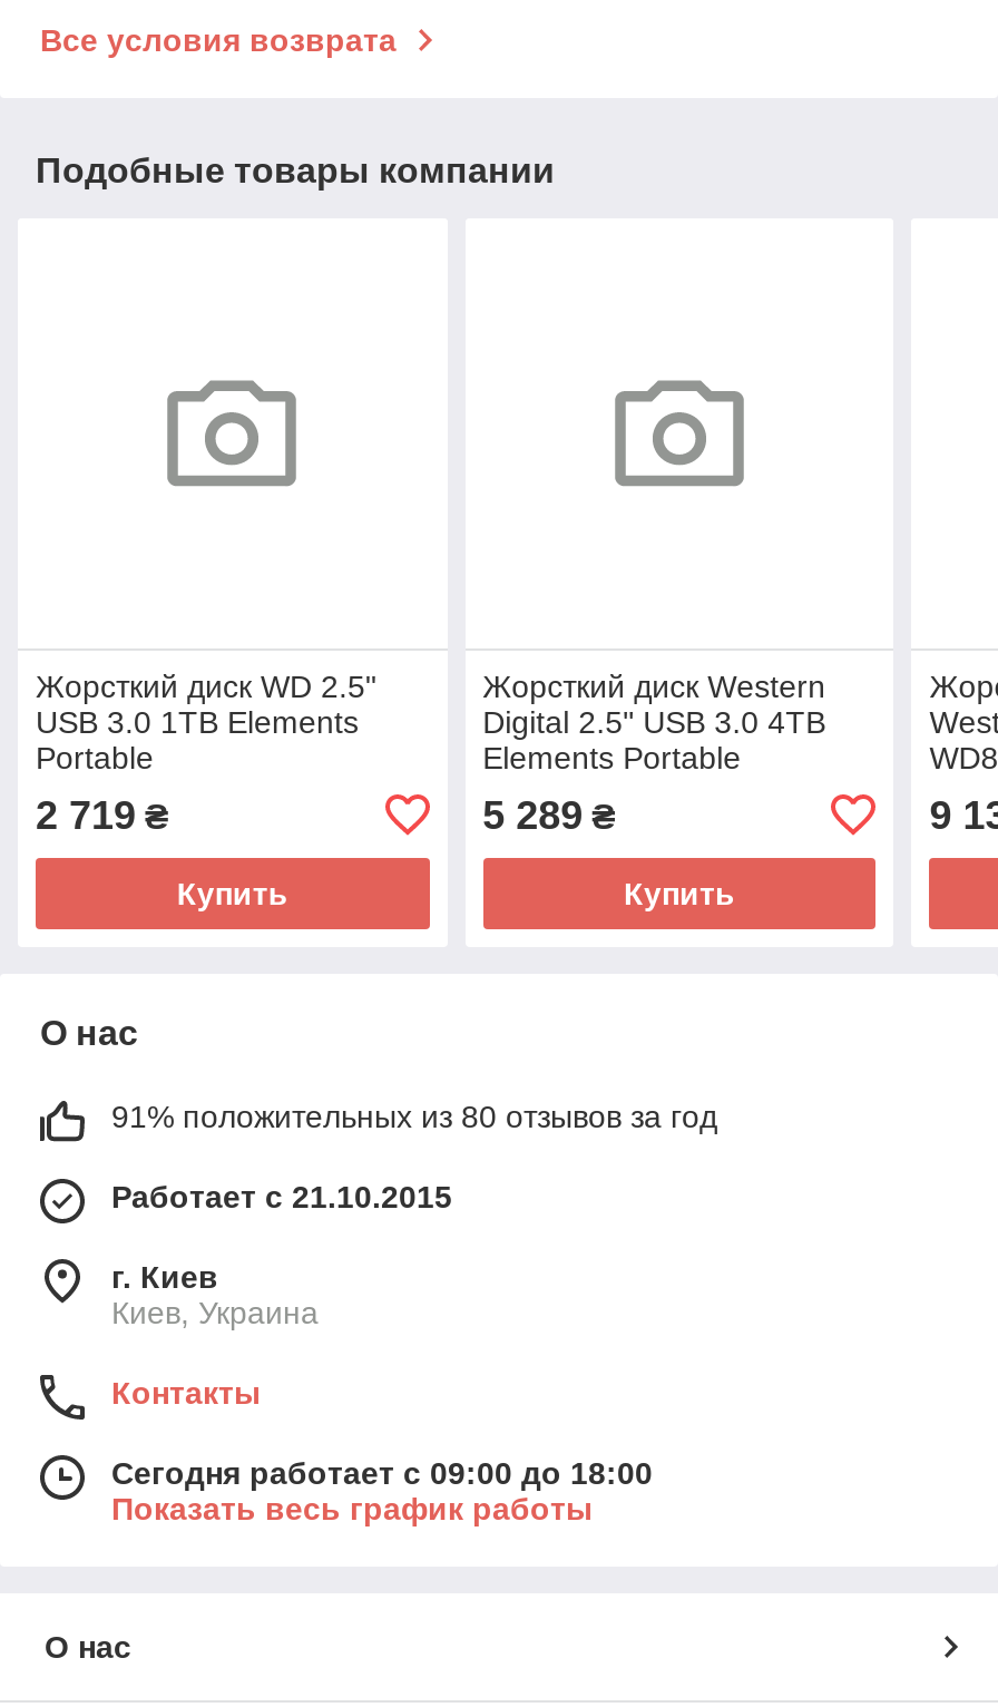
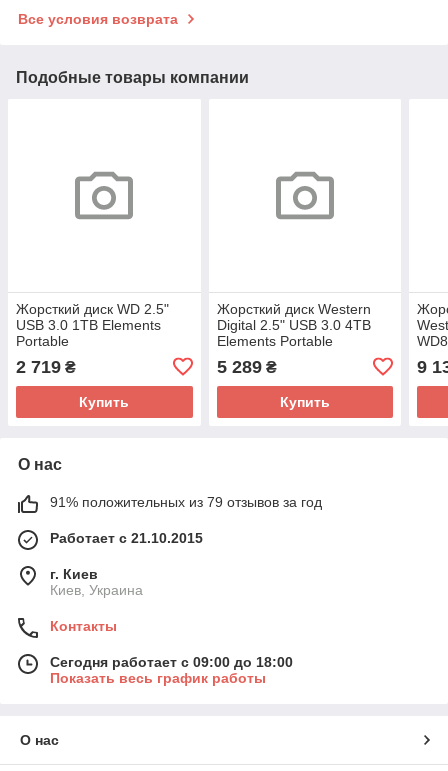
[111,1098,717,1134] 91% положительных из 80 отзывов за год -> [50,494,322,510] 91% положительных из 79 отзывов за год

